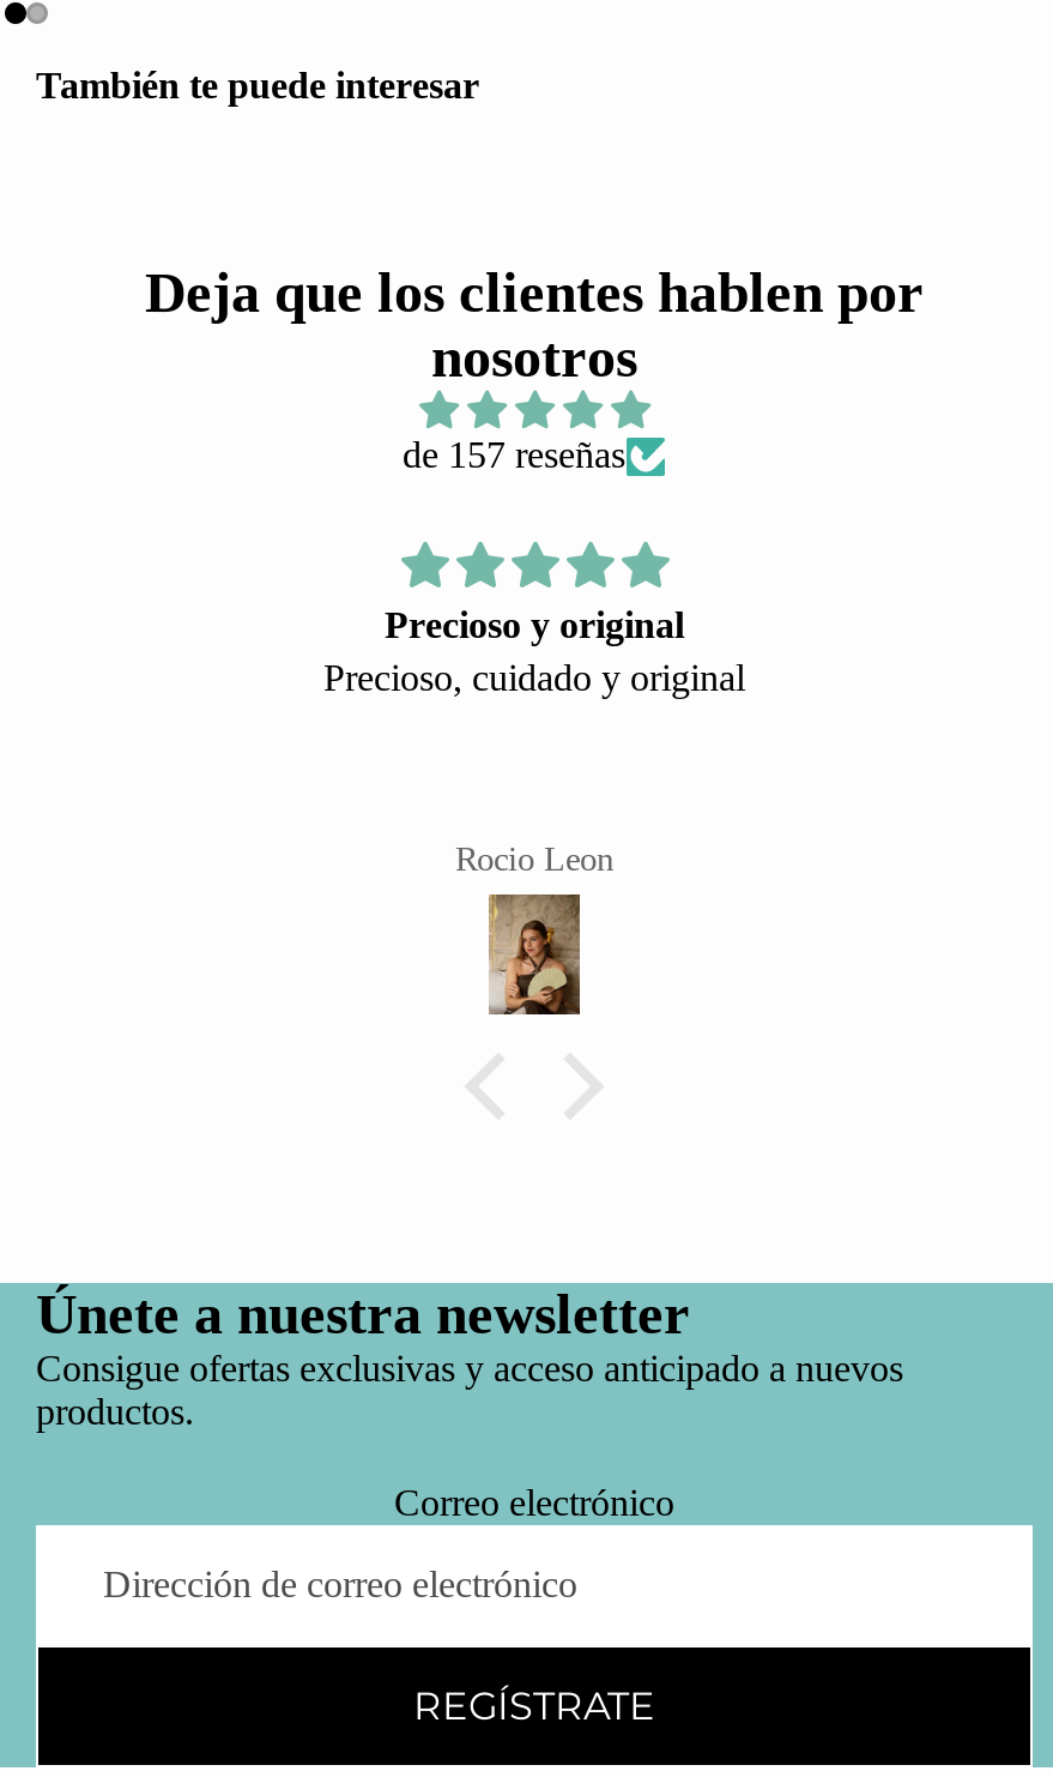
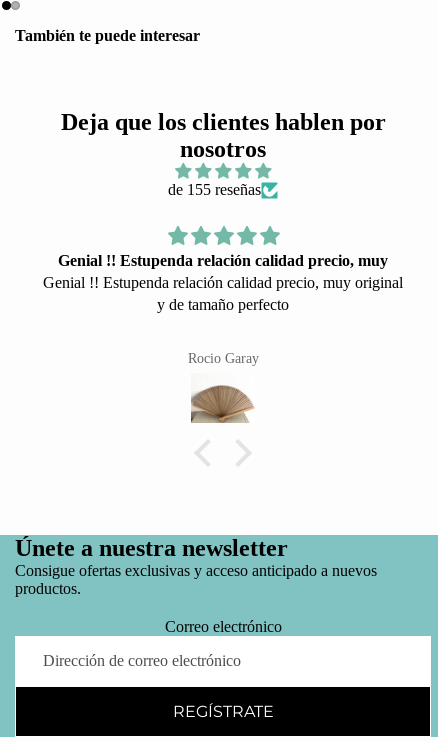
[403,434,625,475] de 157 reseñas -> [168,181,261,198] de 155 reseñas
[323,605,745,698] Precioso y original | Precioso, cuidado y original -> [43,252,403,313] Genial !! Estupenda relación calidad precio, muy | Genial !! Estupenda relación calidad precio, muy original | y de tamaño perfecto
[455,839,613,877] Rocio Leon -> [187,350,258,366] Rocio Garay
[458,894,606,1017] [image] -> [190,373,255,423] [image]

